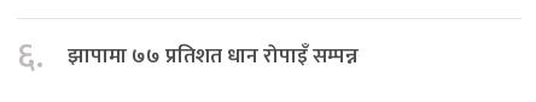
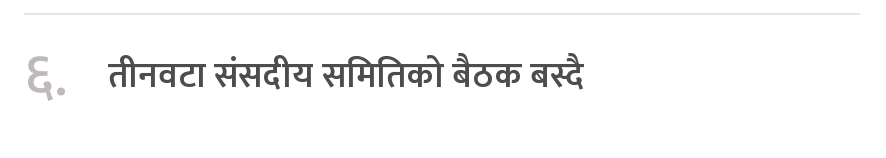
[68,38,359,73] झापामा ७७ प्रतिशत धान रोपाइँ सम्पन्न -> [108,46,584,104] तीनवटा संसदीय समितिको बैठक बस्दै

